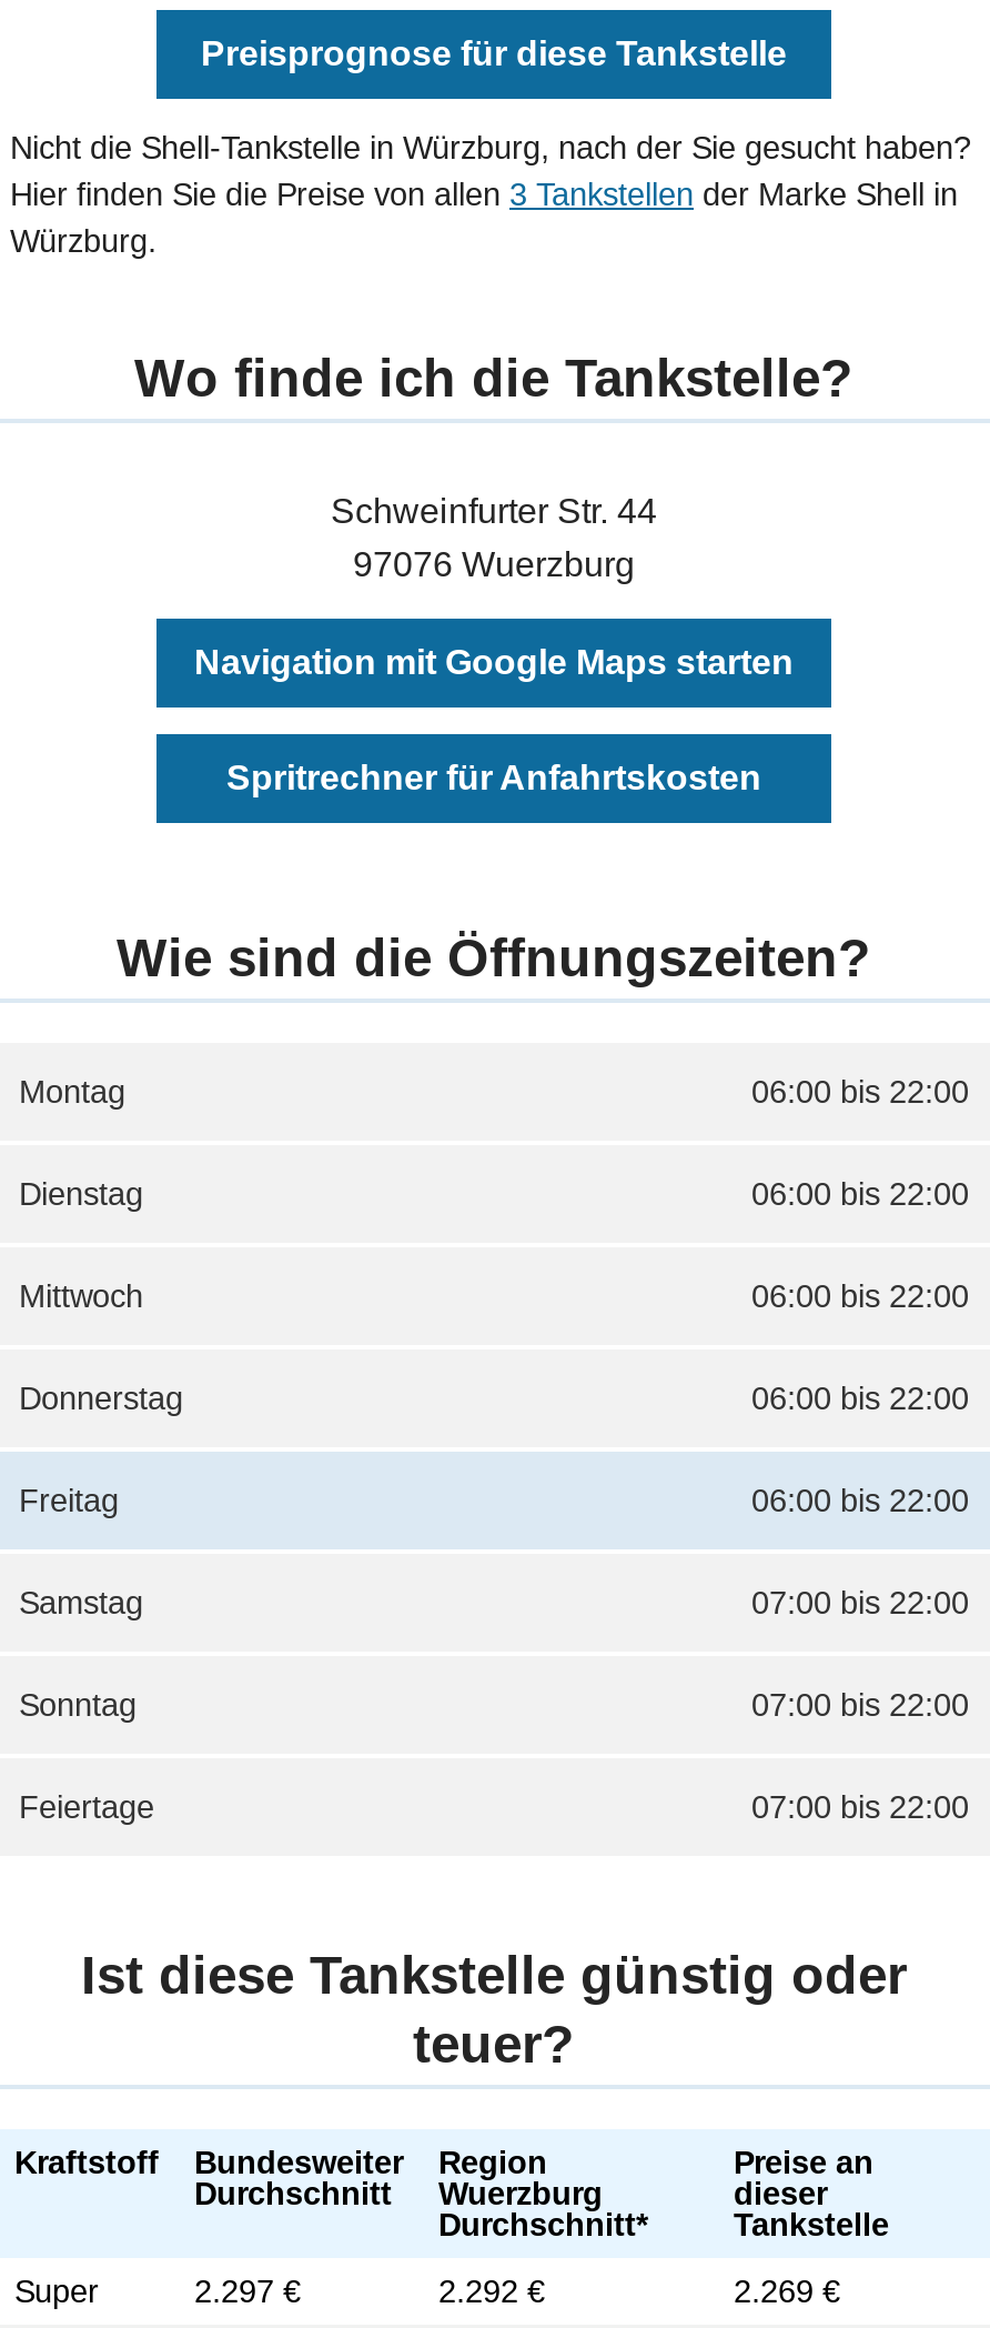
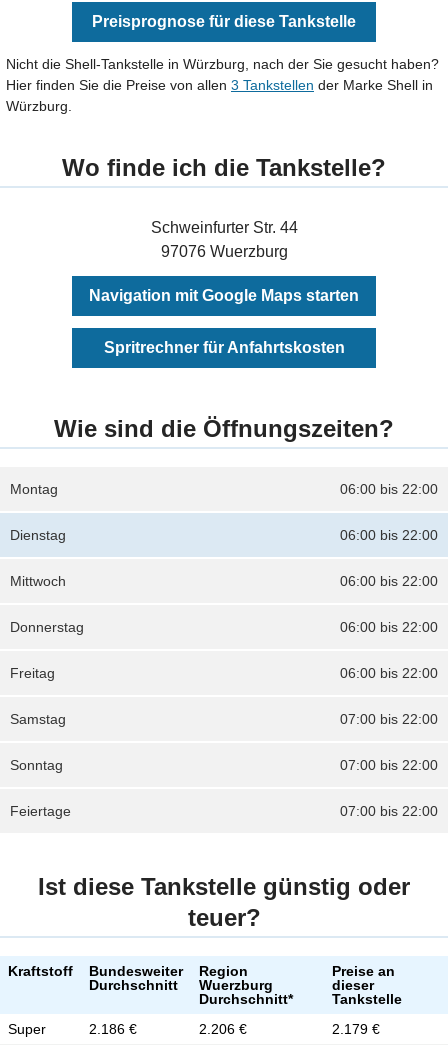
[194,2274,301,2309] 2.297 € -> [89,1021,137,1037] 2.186 €
[438,2274,545,2309] 2.292 € -> [199,1021,247,1037] 2.206 €
[734,2274,840,2309] 2.269 € -> [332,1021,380,1037] 2.179 €

